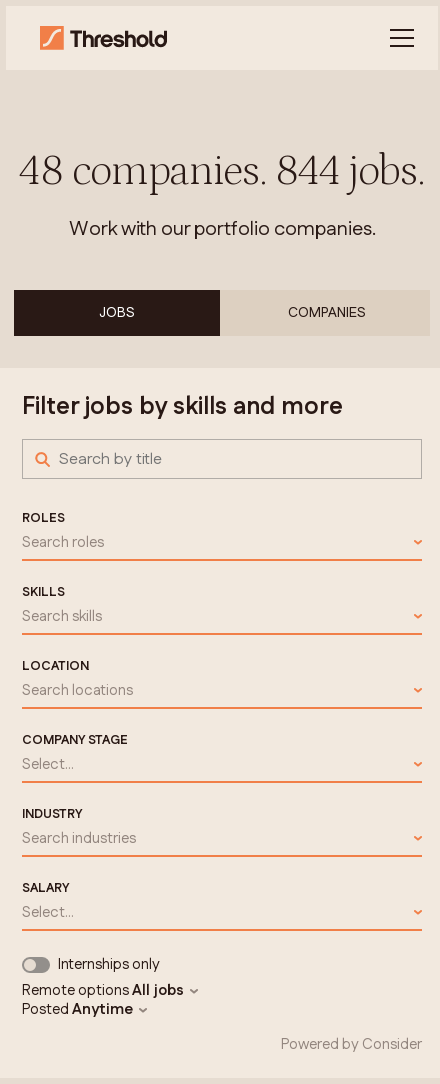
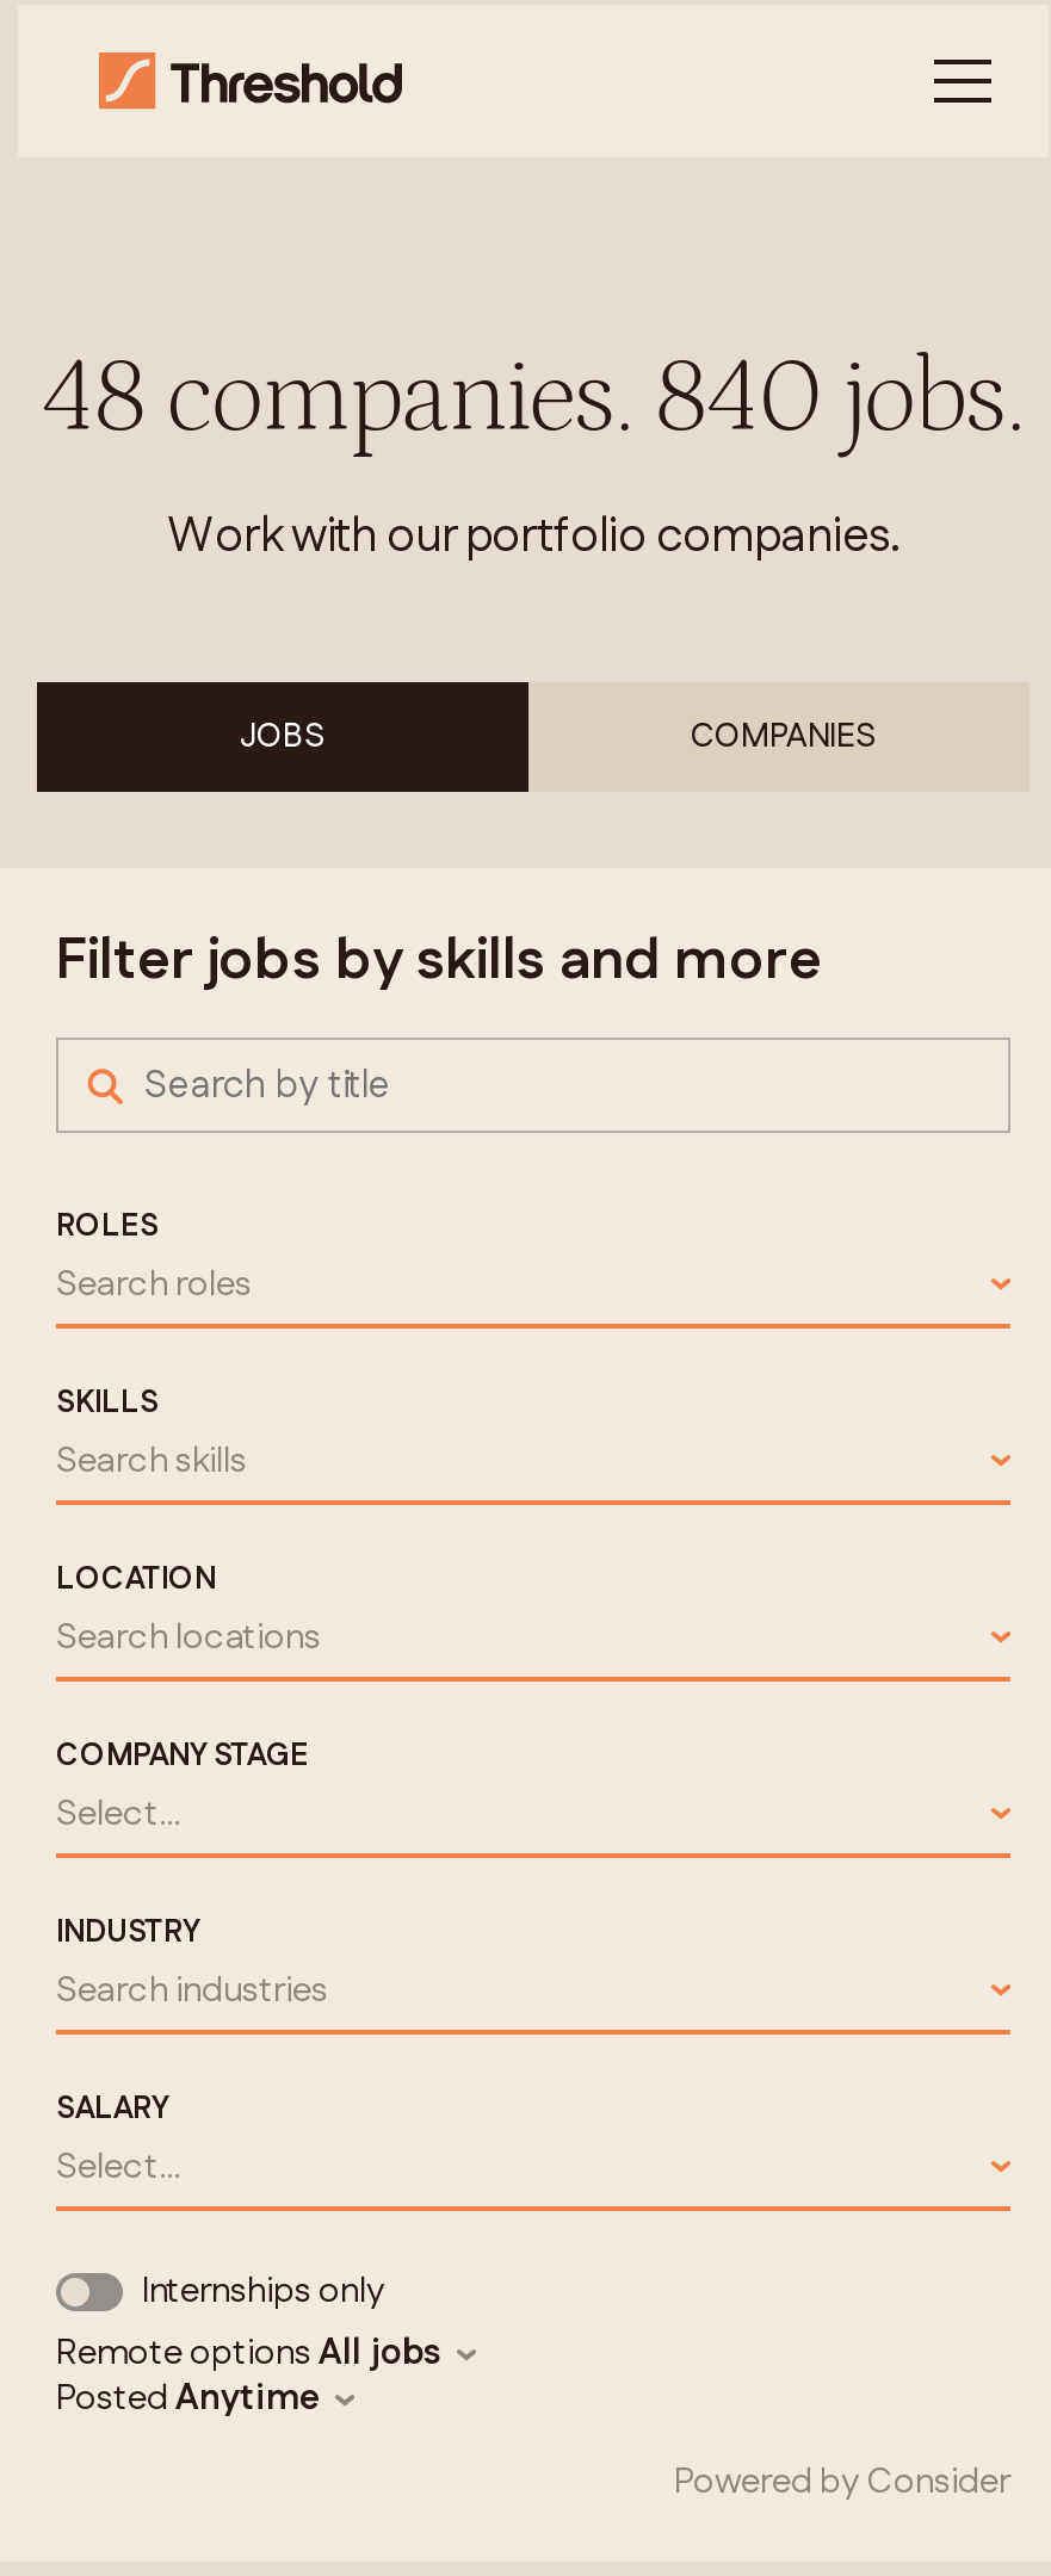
[19,146,425,196] 48 companies. 844 jobs. -> [43,339,1024,458] 48 companies. 840 jobs.

